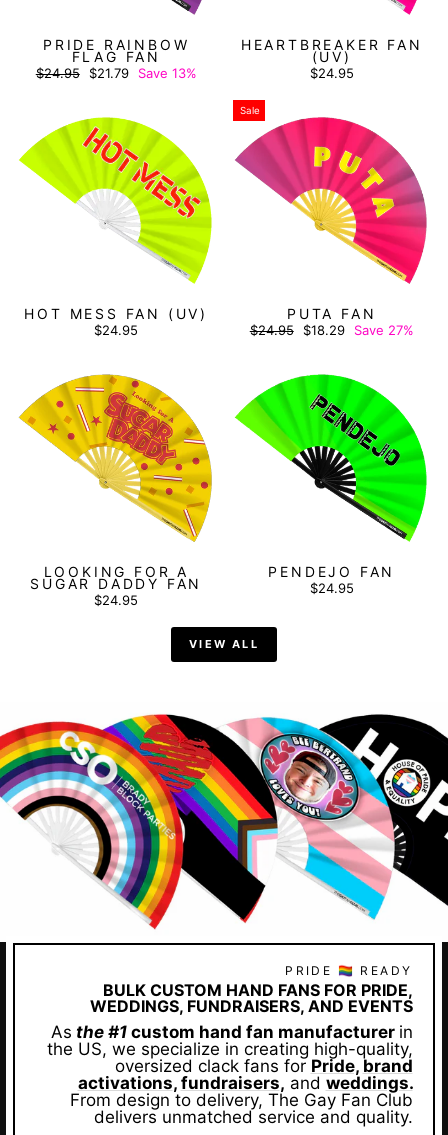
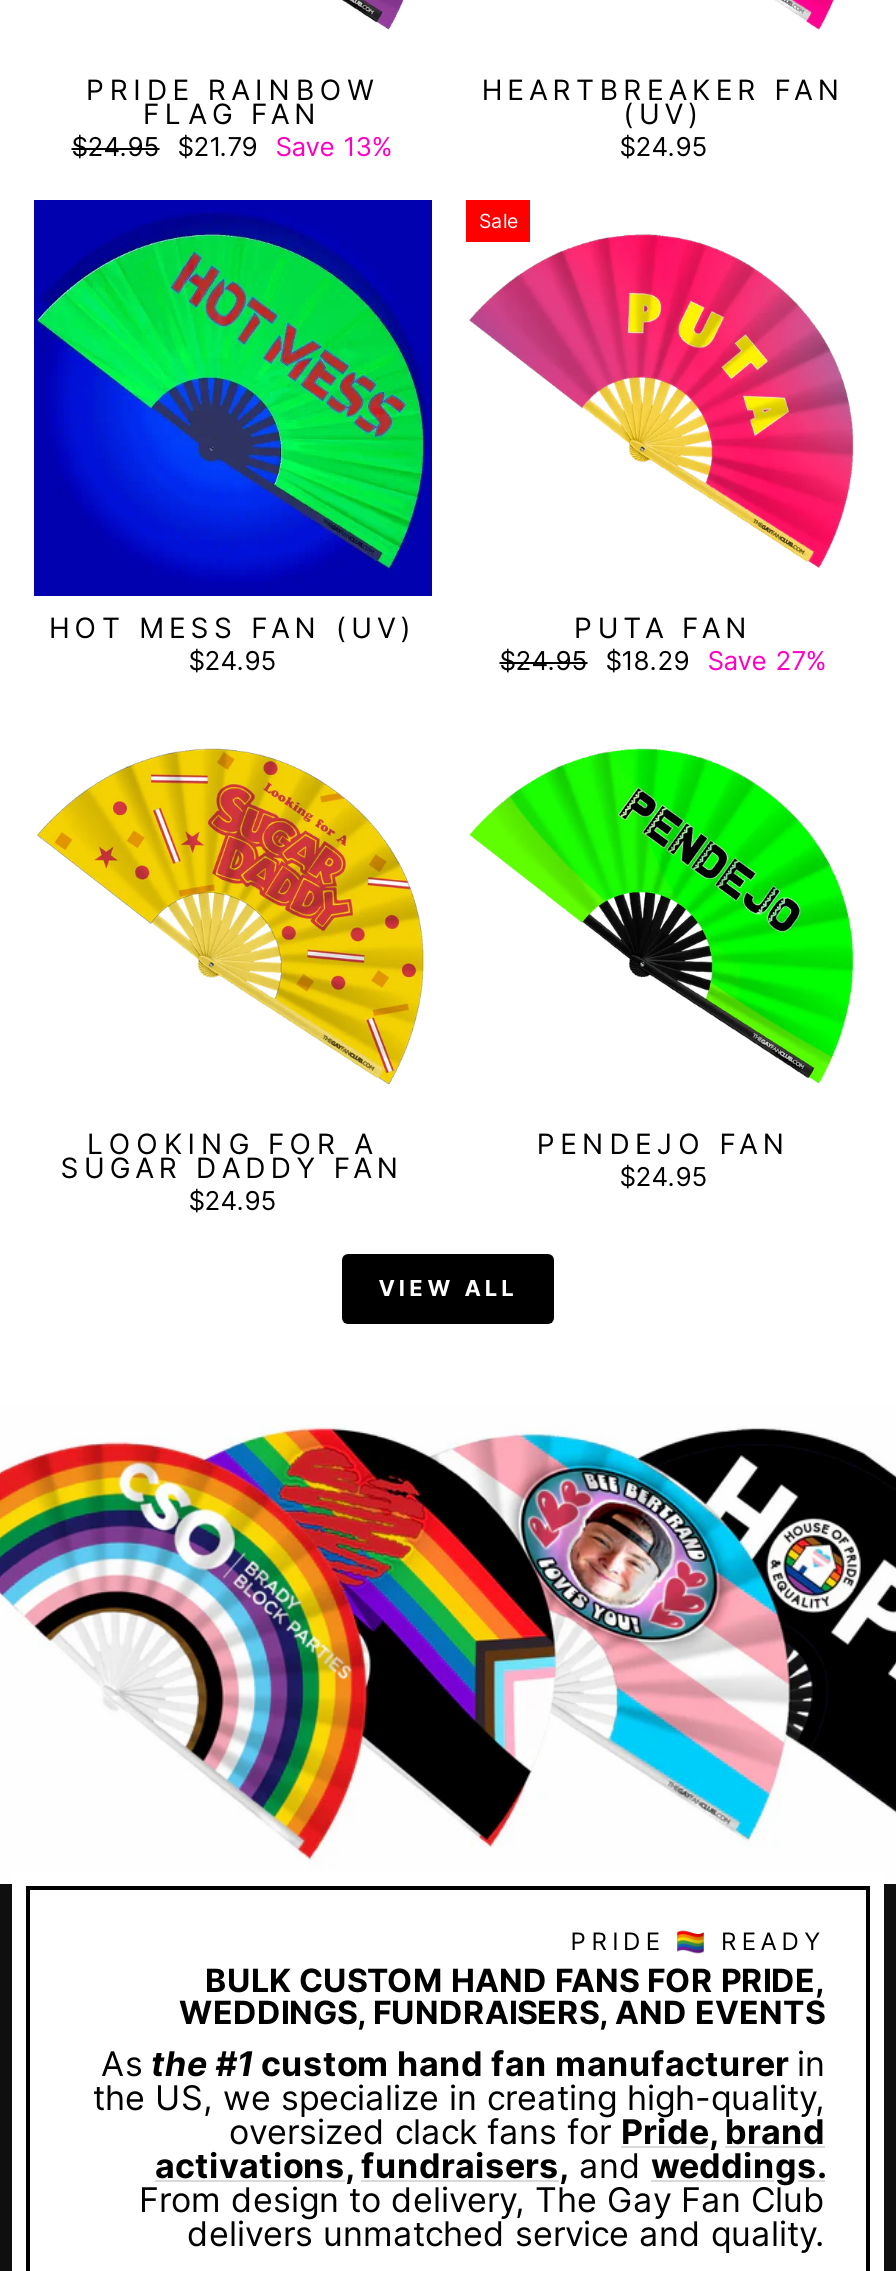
[17,100,216,298] [image] -> [32,198,434,598] [image]

